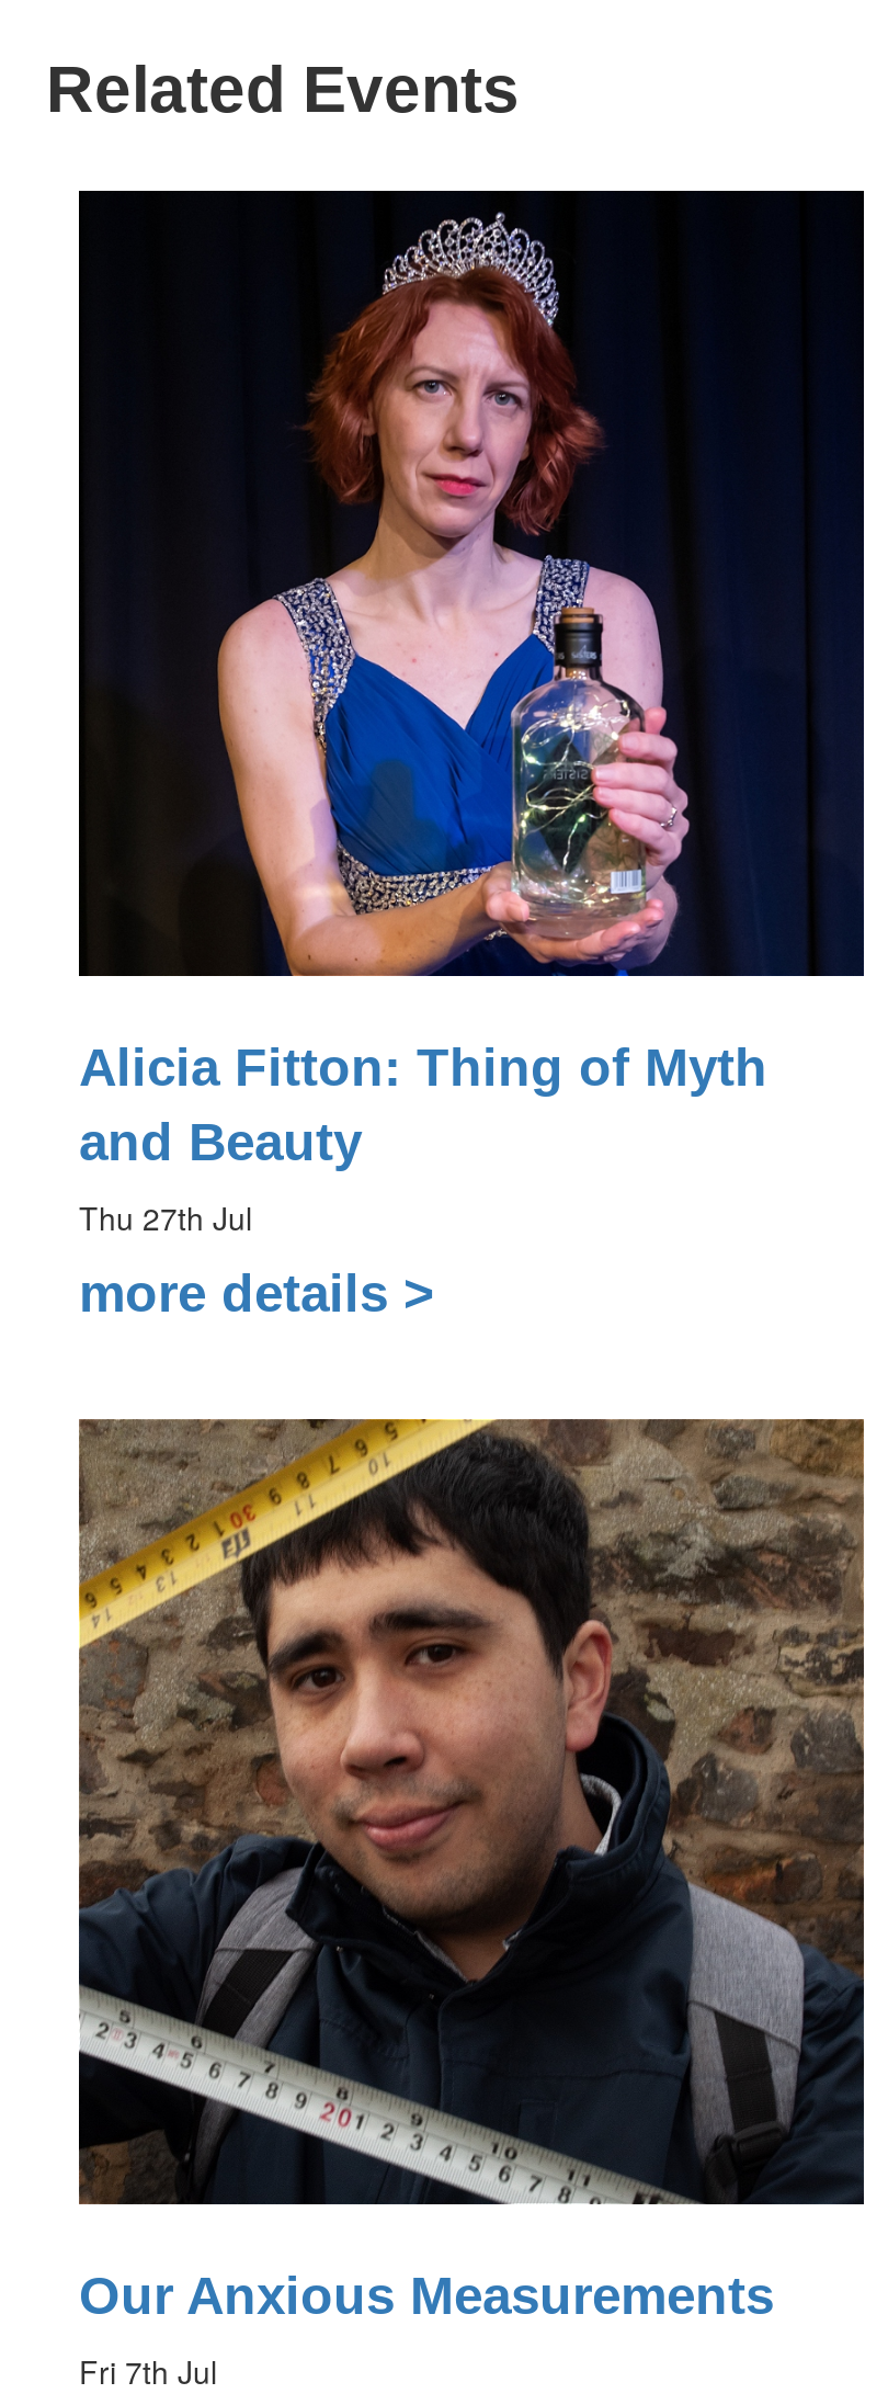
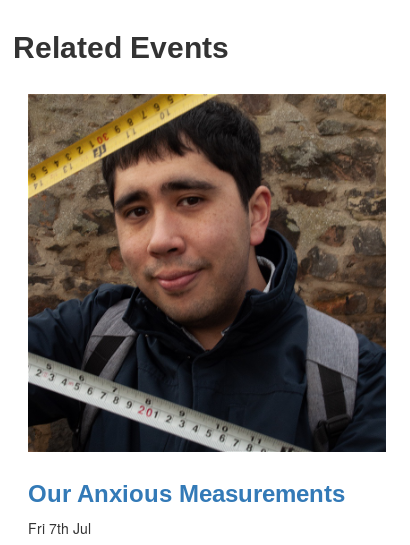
[77,189,866,1323] [image] | Alicia Fitton: Thing of Myth | and Beauty | Thu 27th Jul | more details > -> none

